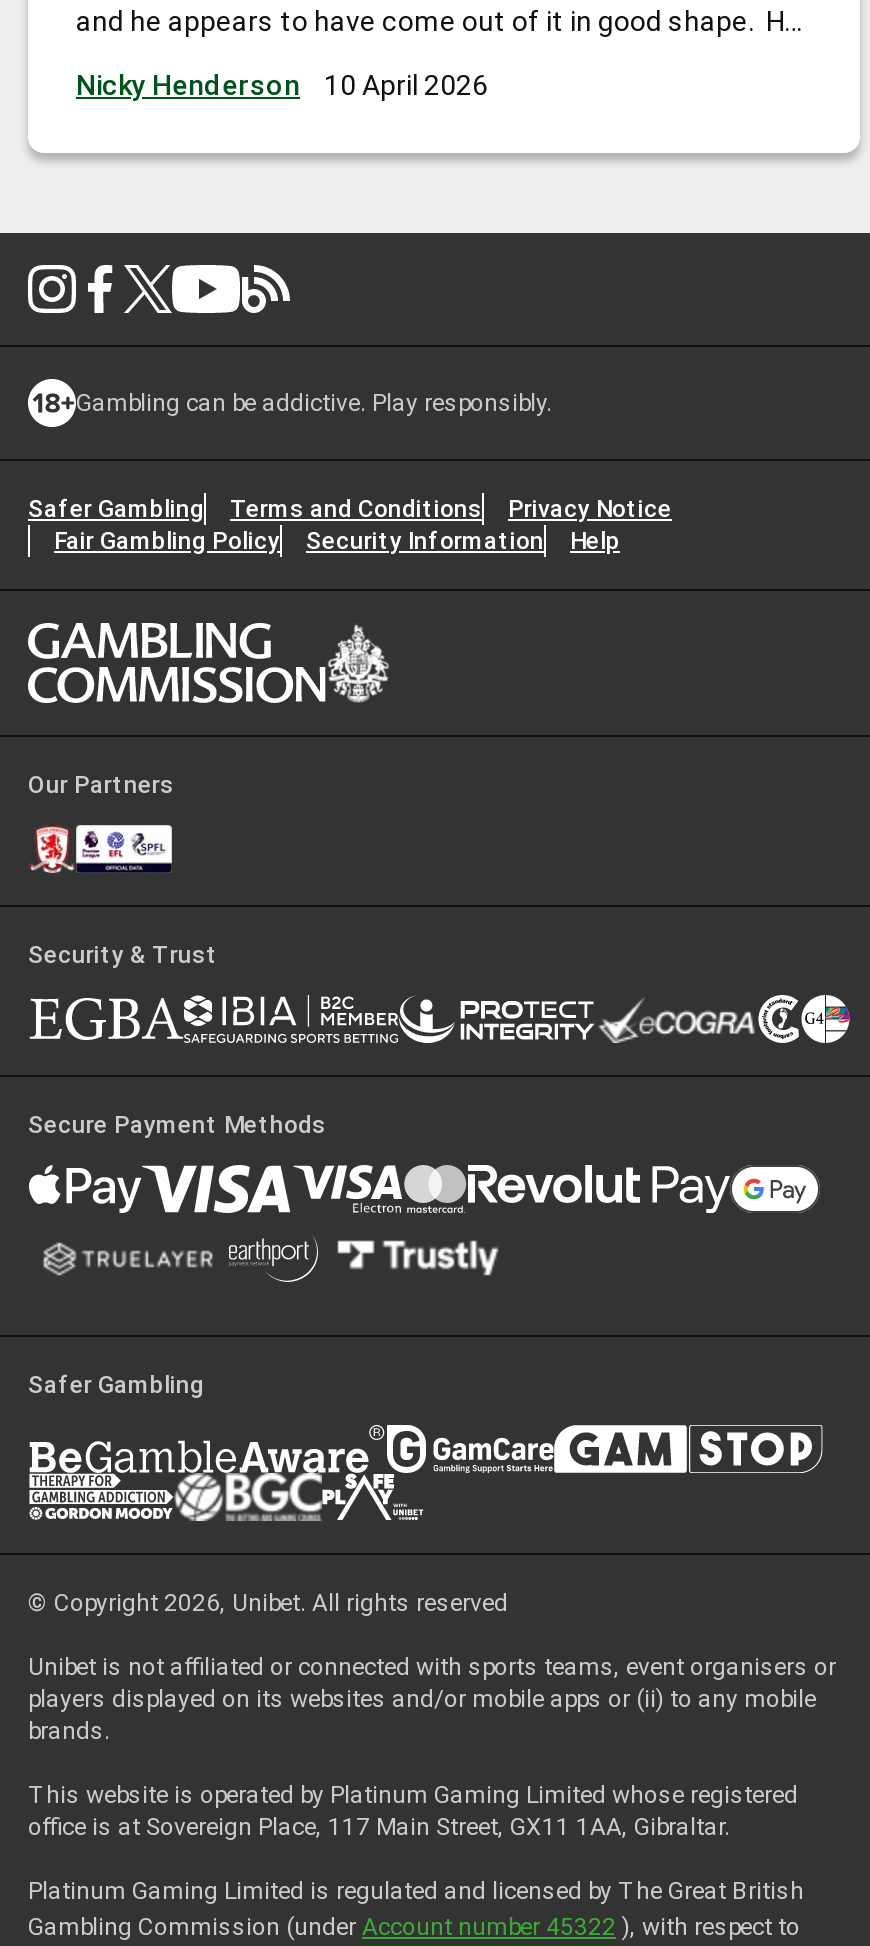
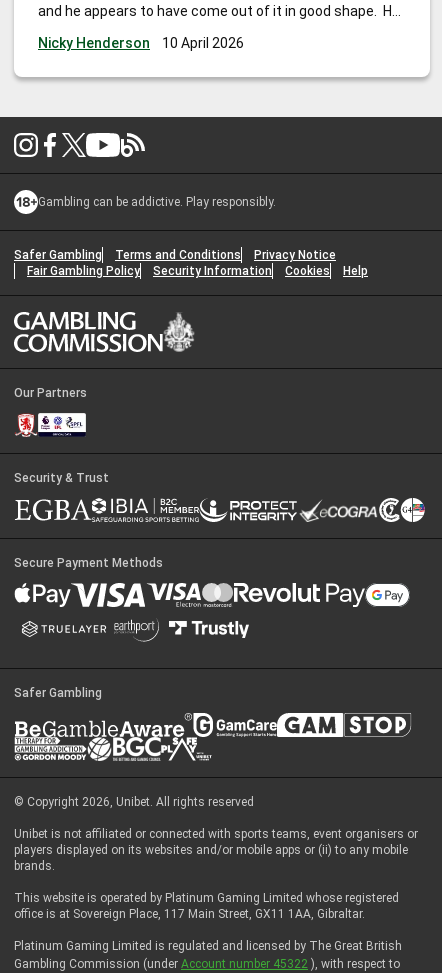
none -> [285,264,330,278] Cookies

